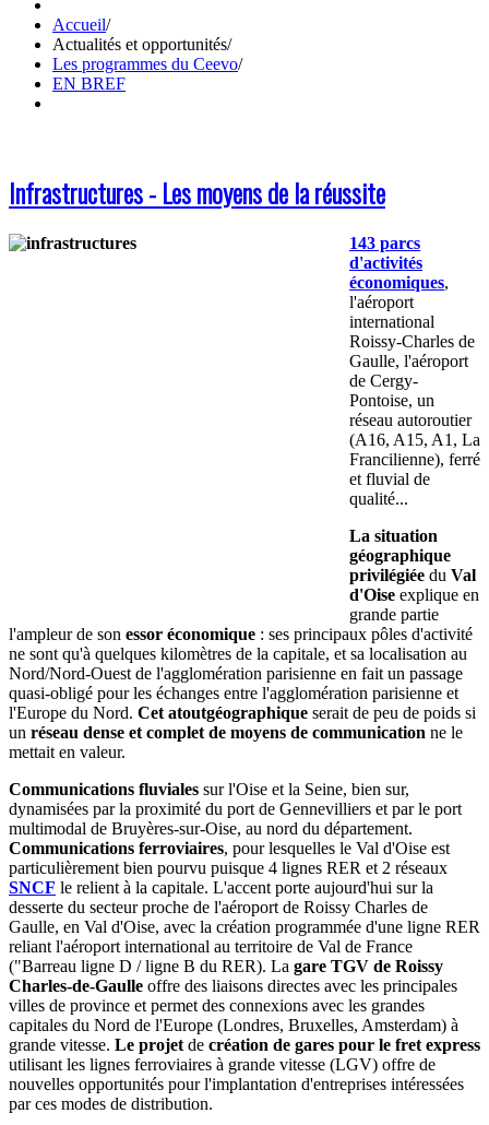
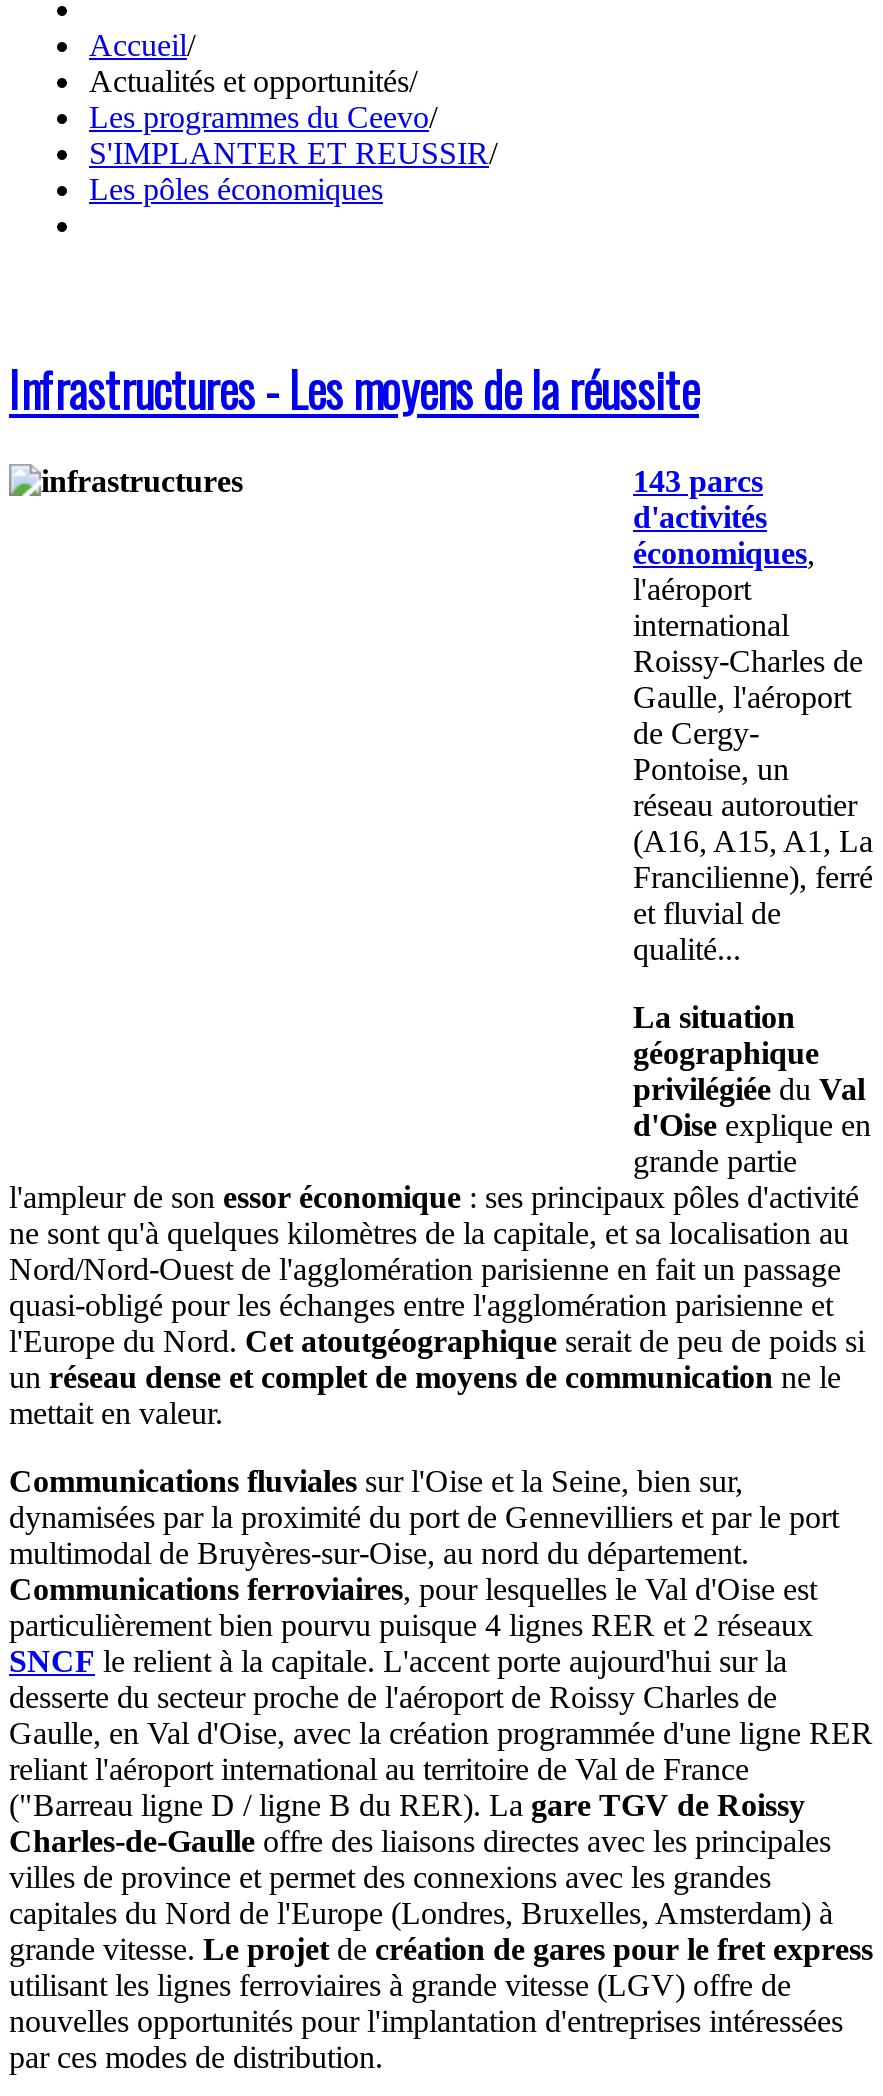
[52,74,126,93] EN BREF -> [89,136,497,206] S'IMPLANTER ET REUSSIR/ | Les pôles économiques

